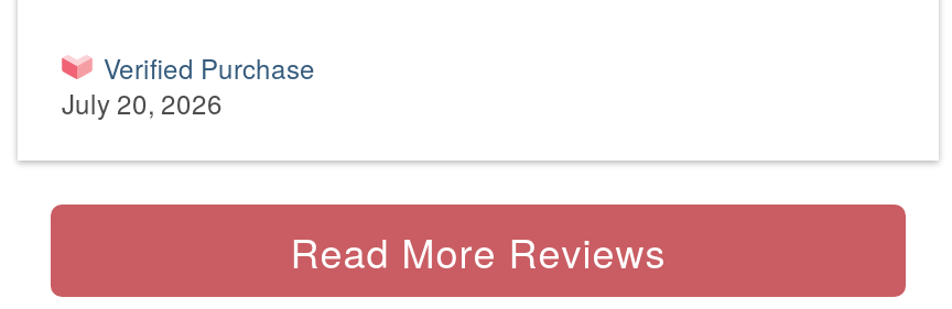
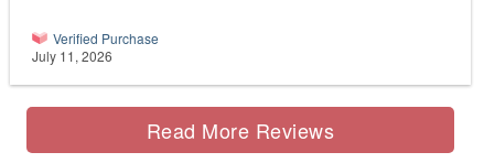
[62,84,223,121] July 20, 2026 -> [32,46,112,65] July 11, 2026

